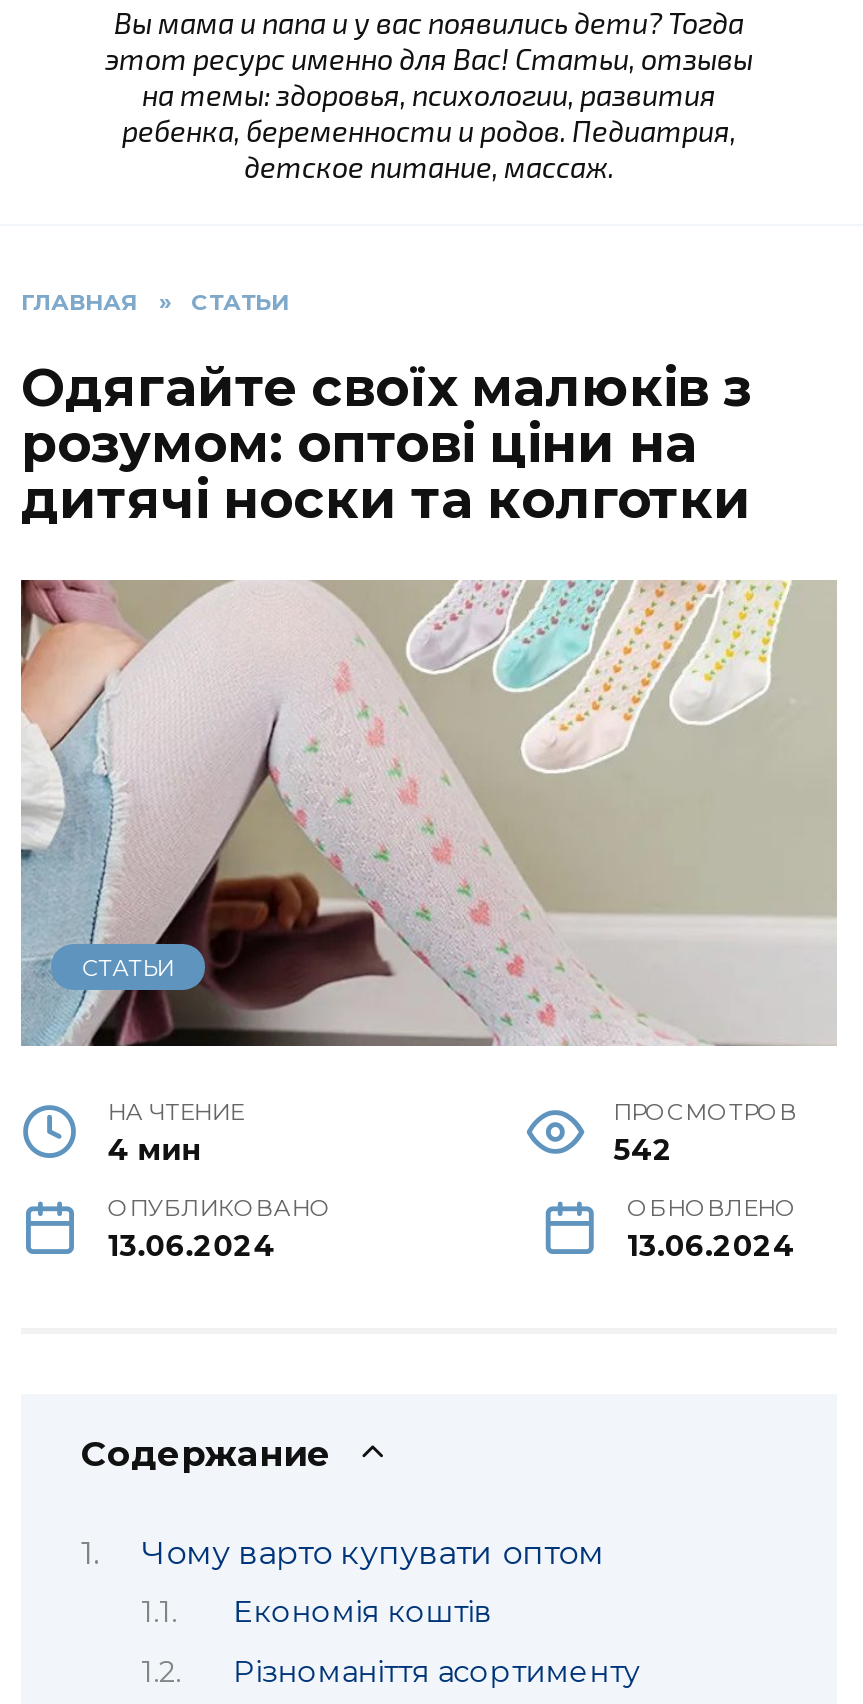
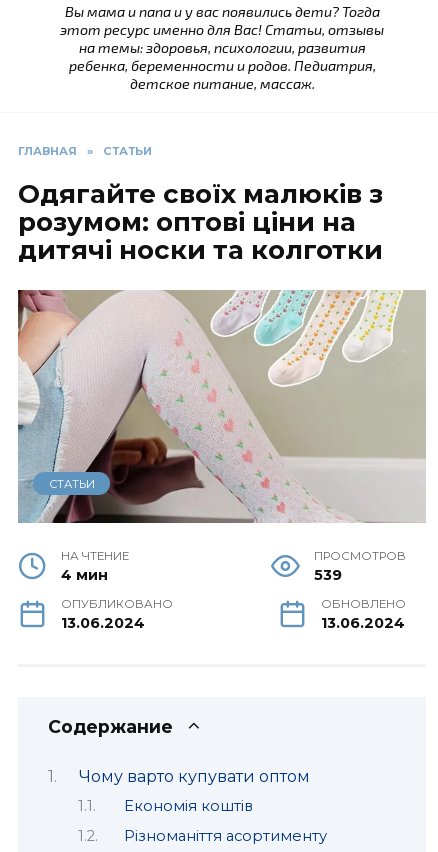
[613,1133,673,1169] 542 -> [314,566,342,584] 539

